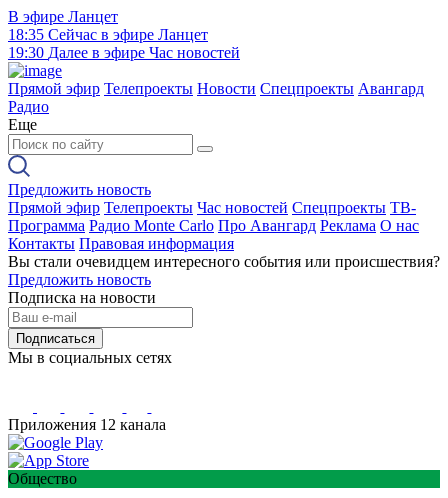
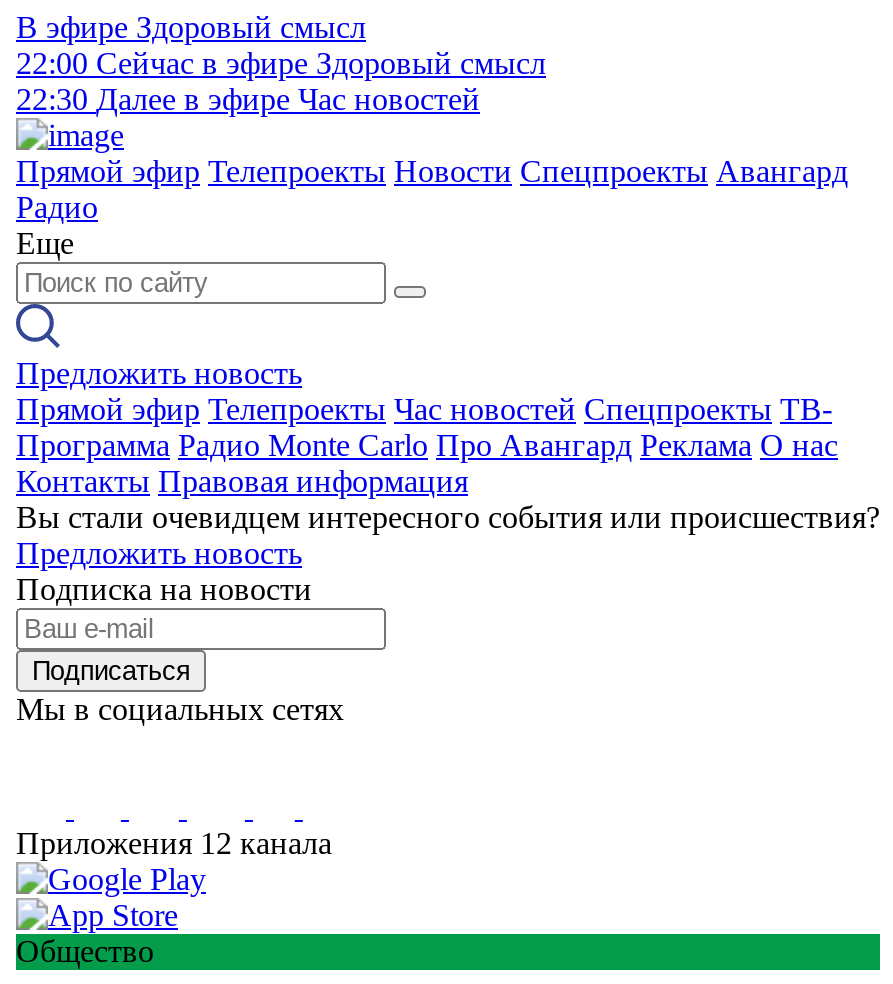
[8,8,240,61] В эфире Ланцет | 18:35 Сейчас в эфире Ланцет | 19:30 Далее в эфире Час новостей -> [16,10,546,116] В эфире Здоровый смысл | 22:00 Сейчас в эфире Здоровый смысл | 22:30 Далее в эфире Час новостей

